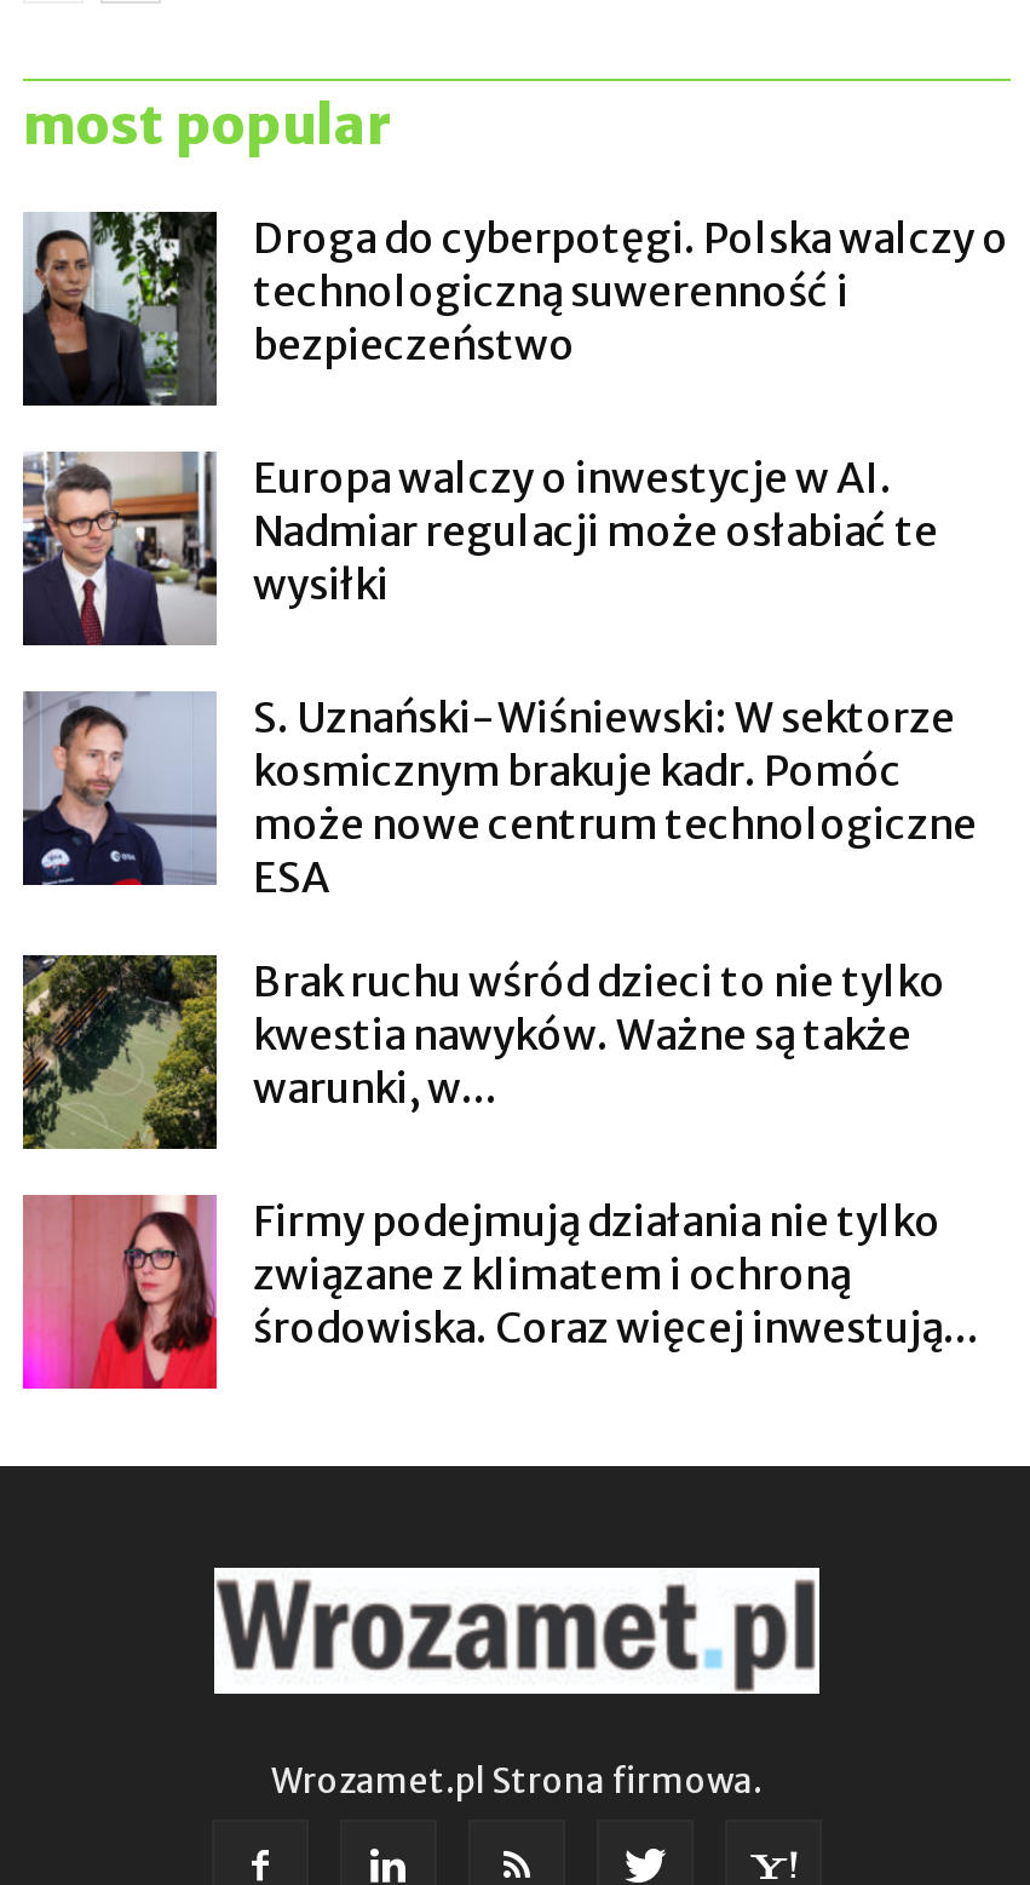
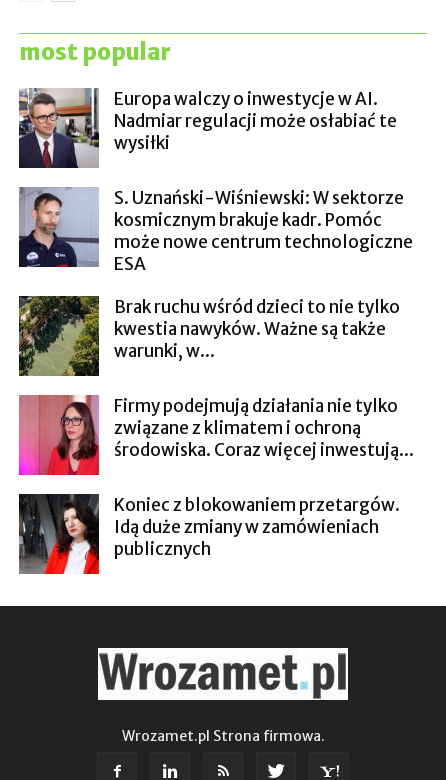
[23,211,1008,409] [image] | Droga do cyberpotęgi. Polska walczy o | technologiczną suwerenność i | bezpieczeństwo -> none
moved [18,448,979,1355] -> [17,86,414,461]: [image] | Europa walczy o inwestycje w AI. | Nadmiar regulacji może osłabiać te | ... | związane z klimatem i ochroną | środowiska. Coraz więcej inwestują...
none -> [18,493,400,575] [image] | Koniec z blokowaniem przetargów. | Idą duże zmiany w zamówieniach | publicznych

